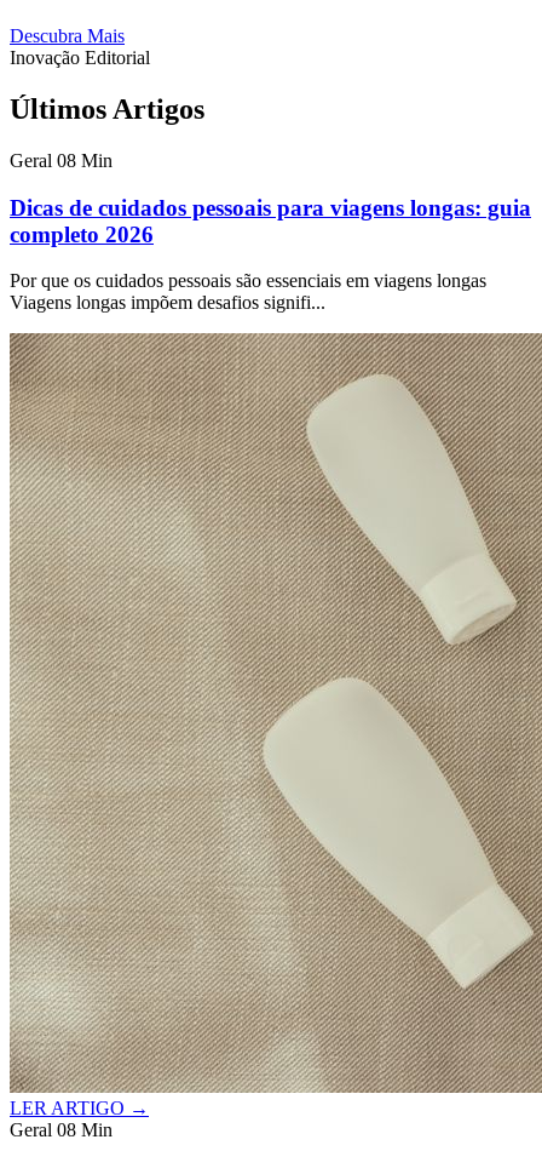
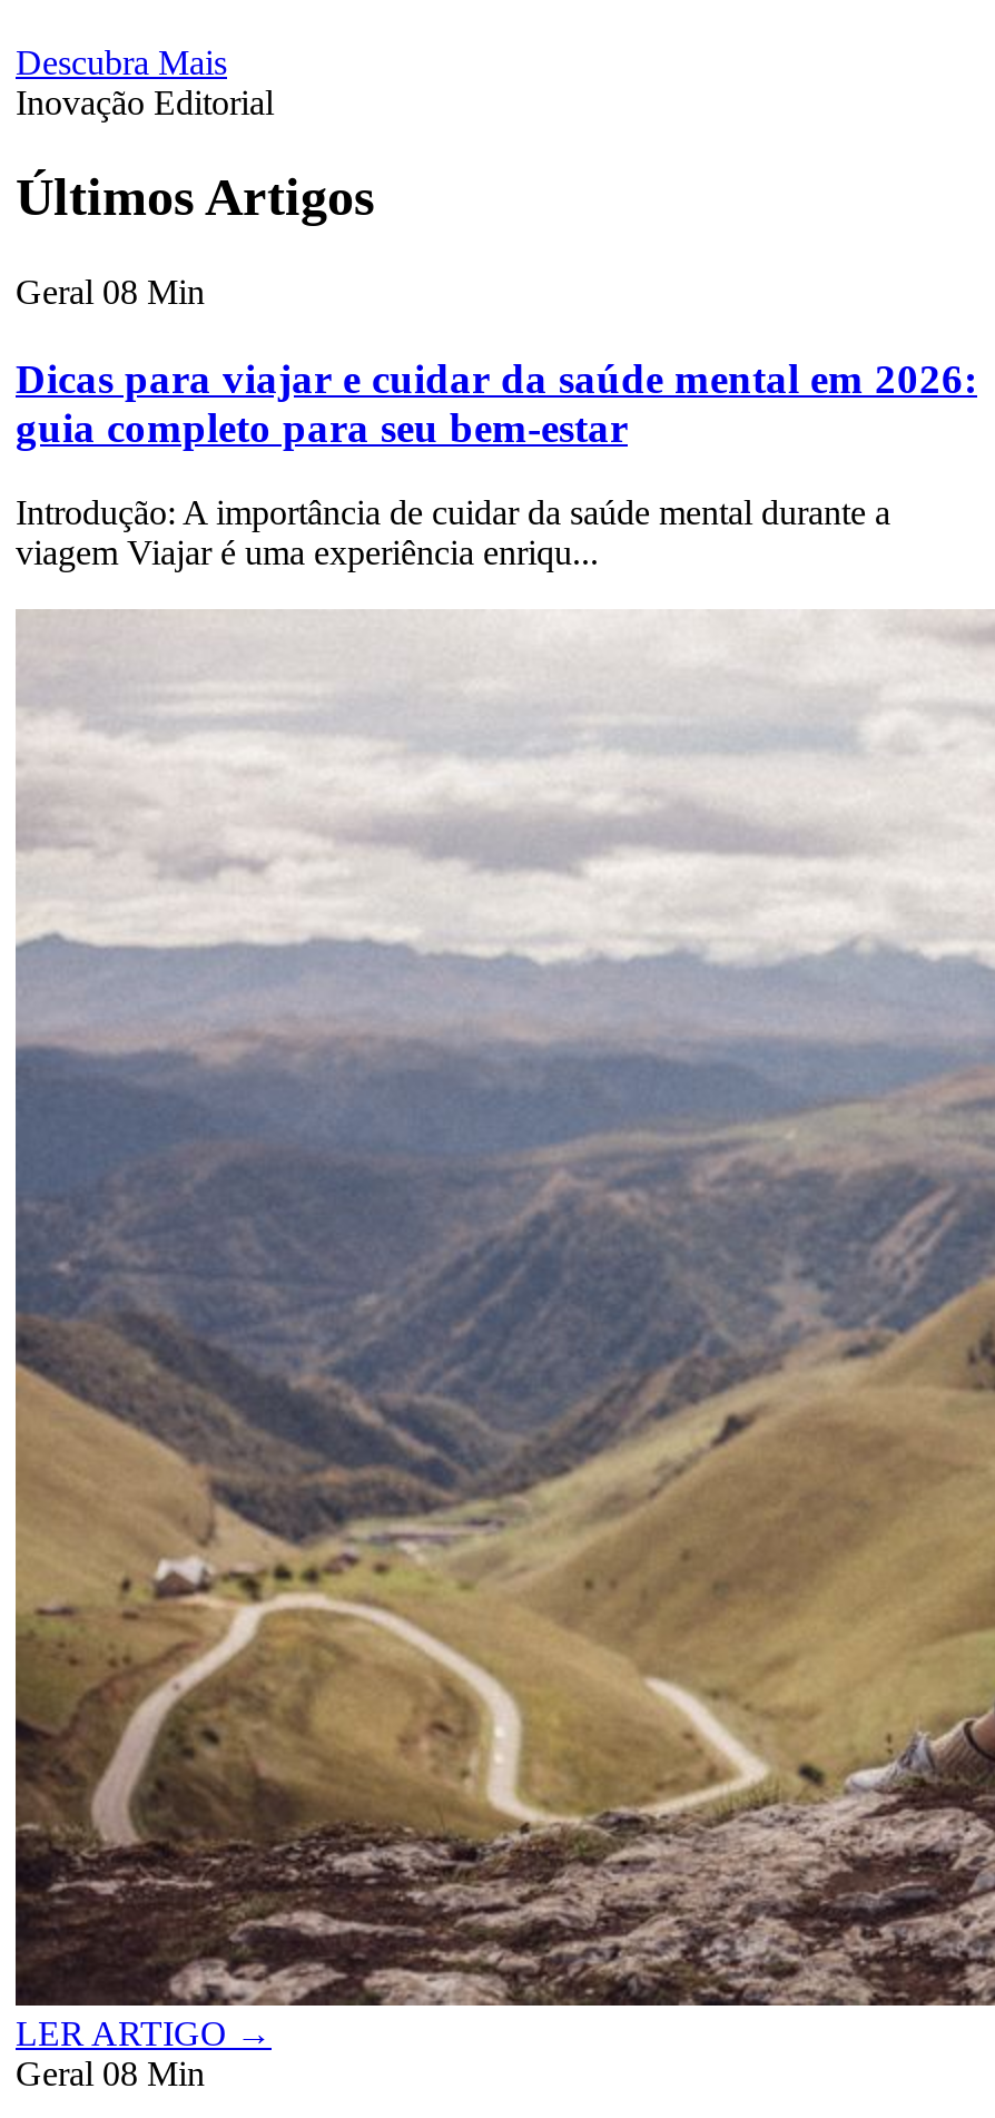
[10,195,531,247] Dicas de cuidados pessoais para viagens longas: guia | completo 2026 -> [16,355,977,450] Dicas para viajar e cuidar da saúde mental em 2026: | guia completo para seu bem-estar
[10,271,486,313] Por que os cuidados pessoais são essenciais em viagens longas | Viagens longas impõem desafios signifi... -> [16,494,890,572] Introdução: A importância de cuidar da saúde mental durante a | viagem Viajar é uma experiência enriqu...
[8,332,538,1094] [image] -> [13,611,988,2008] [image]

